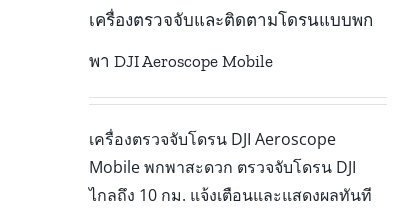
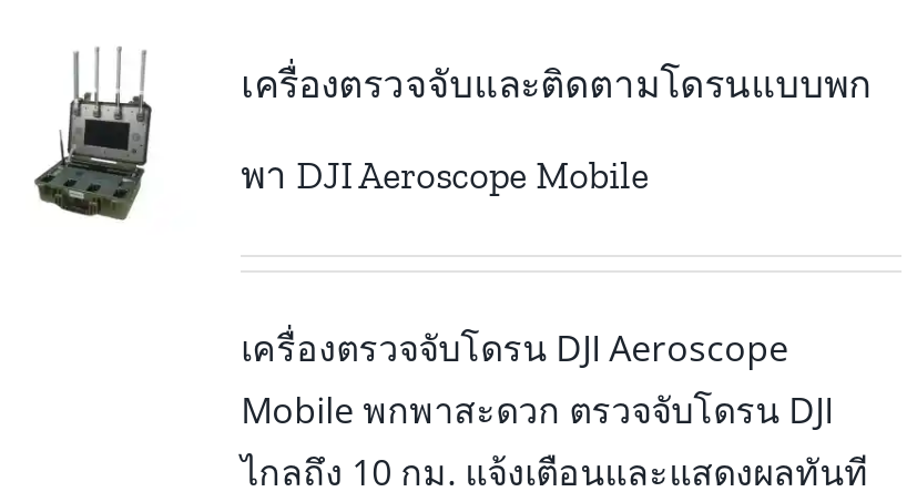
none -> [32,45,154,223] [image]

